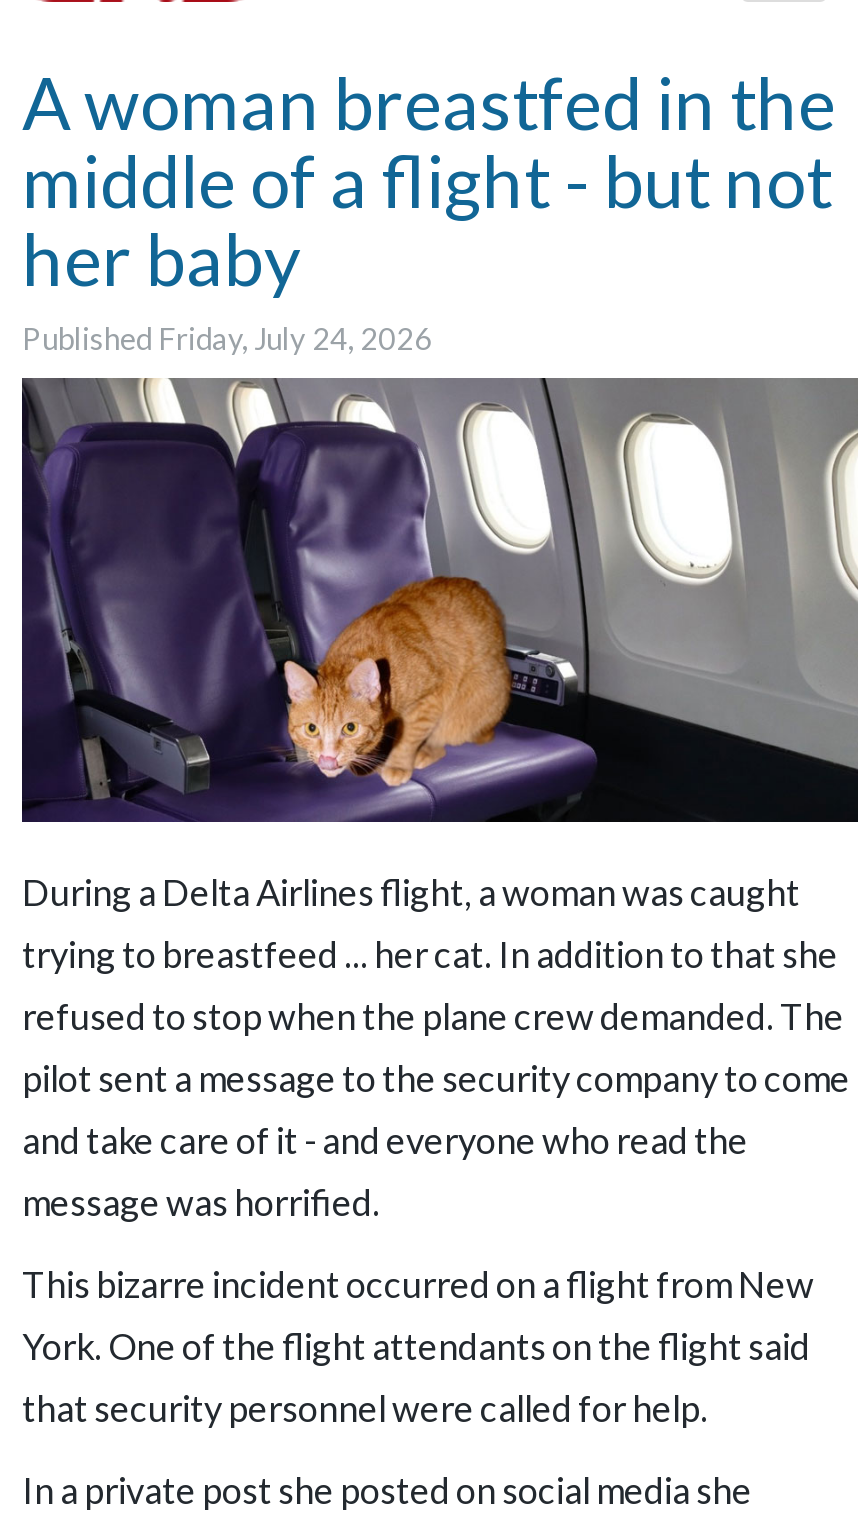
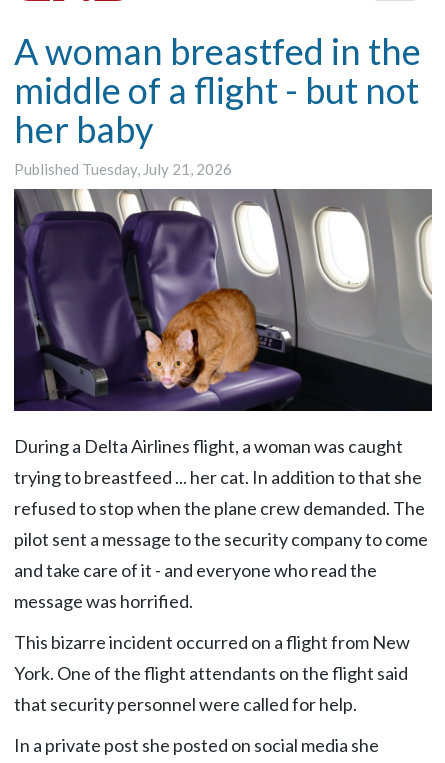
[22,320,432,356] Published Friday, July 24, 2026 -> [14,160,232,178] Published Tuesday, July 21, 2026

